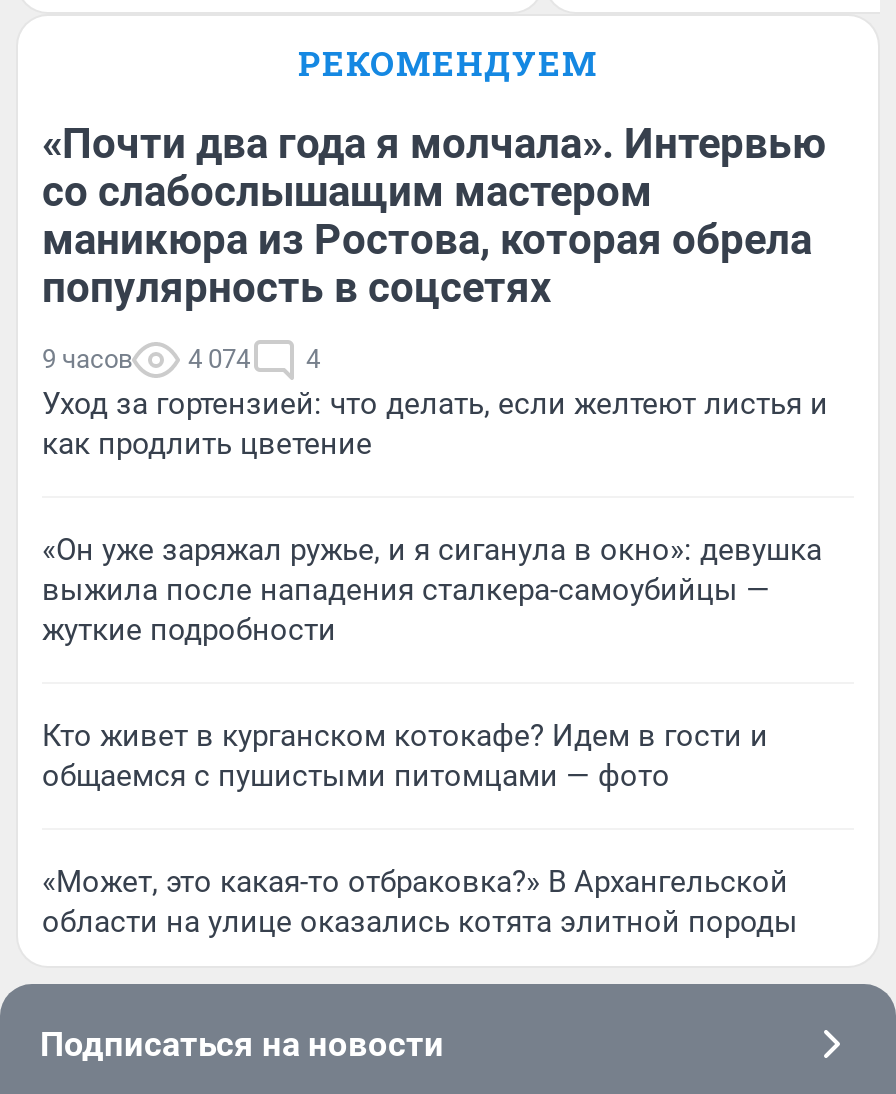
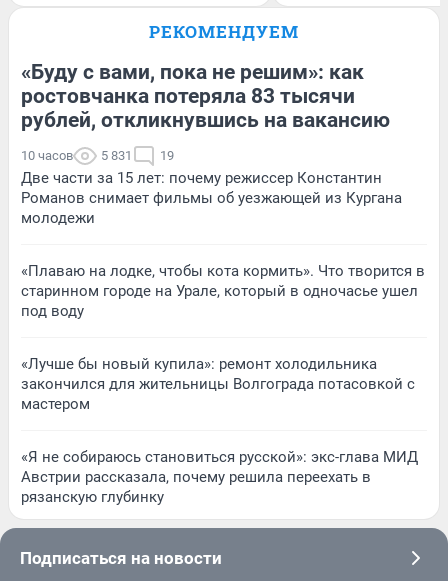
[42,119,826,311] «Почти два года я молчала». Интервью | со слабослышащим мастером | маникюра из Ростова, которая обрела | популярность в соцсетях -> [21,60,390,132] «Буду с вами, пока не решим»: как | ростовчанка потеряла 83 тысячи | рублей, откликнувшись на вакансию
[42,343,828,461] 9 часов | 4 074 | 4 | Уход за гортензией: что делать, если желтеют листья и | как продлить цветение -> [21,148,402,227] 10 часов | 5 831 | 19 | Две части за 15 лет: почему режиссер Константин | Романов снимает фильмы об уезжающей из Кургана | молодежи
[42,531,822,647] «Он уже заряжал ружье, и я сиганула в окно»: девушка | выжила после нападения сталкера-самоубийцы — | жуткие подробности -> [21,262,425,320] «Плаваю на лодке, чтобы кота кормить». Что творится в | старинном городе на Урале, который в одночасье ушел | под воду
[42,717,768,793] Кто живет в курганском котокафе? Идем в гости и | общаемся с пушистыми питомцами — фото -> [21,355,415,413] «Лучше бы новый купила»: ремонт холодильника | закончился для жительницы Волгограда потасовкой с | мастером
[42,863,798,939] «Может, это какая-то отбраковка?» В Архангельской | области на улице оказались котята элитной породы -> [21,448,418,506] «Я не собираюсь становиться русской»: экс-глава МИД | Австрии рассказала, почему решила переехать в | рязанскую глубинку

